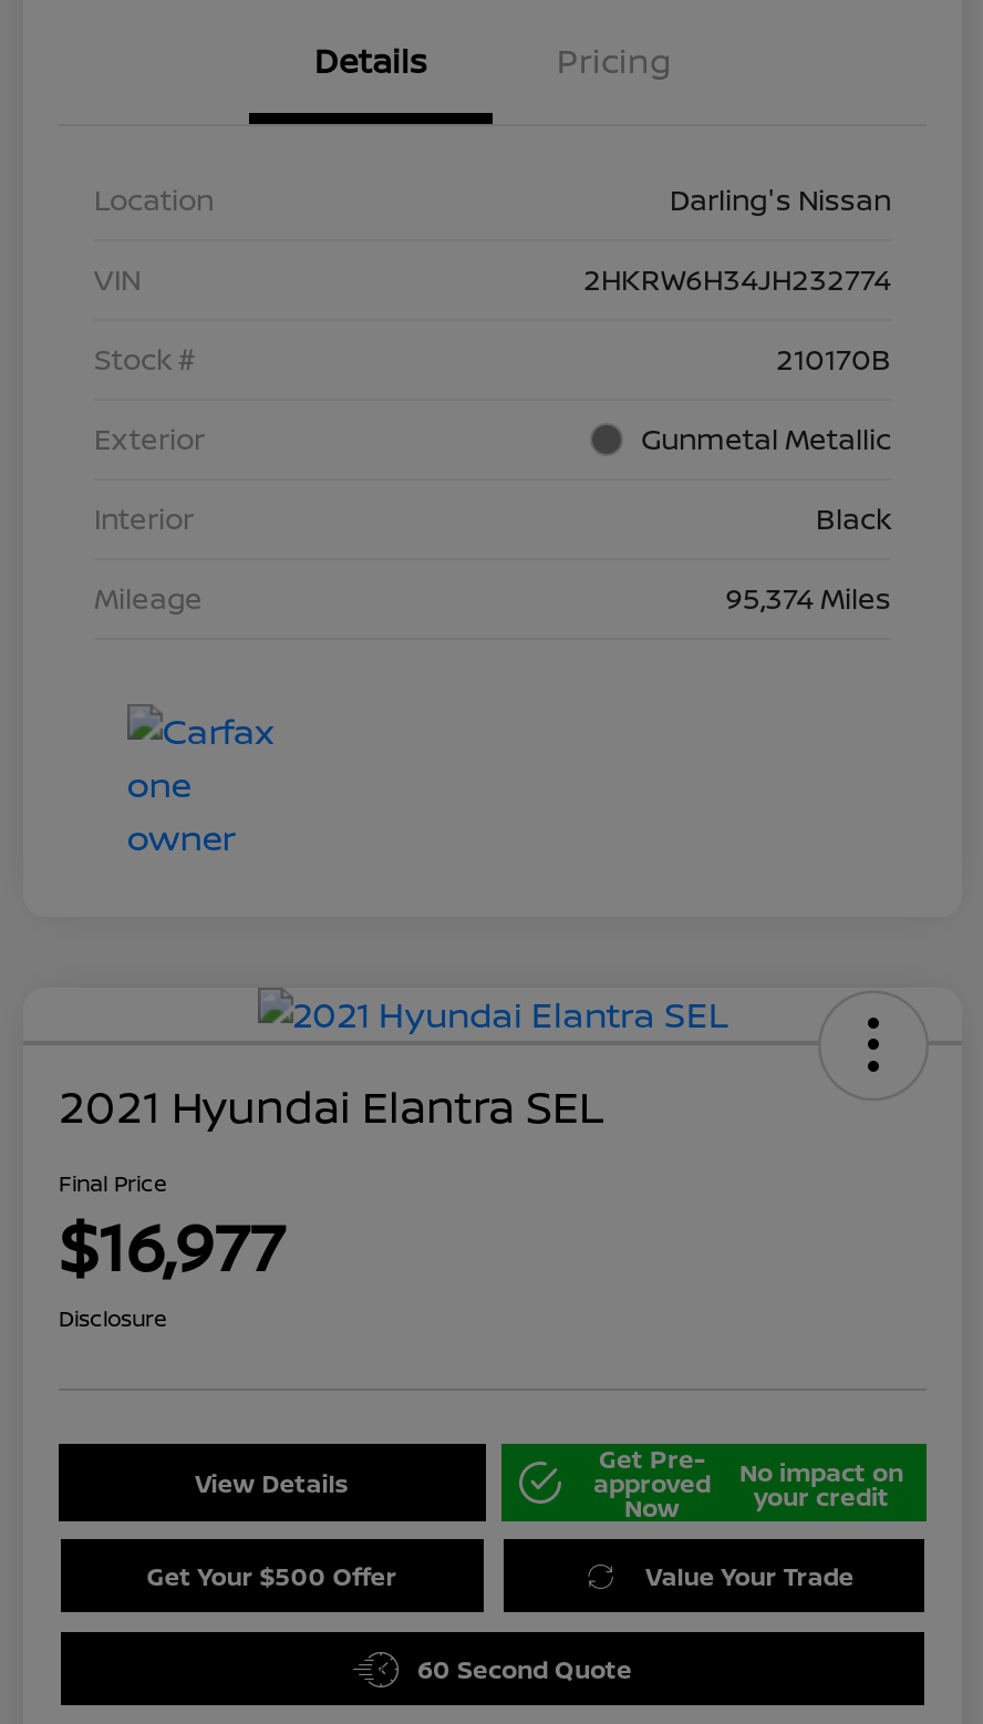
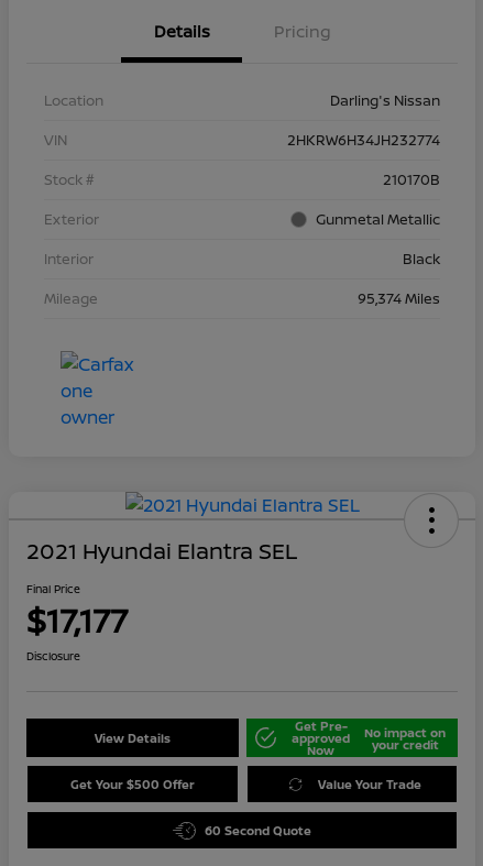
[59,1201,284,1292] $16,977 -> [26,598,128,643] $17,177

